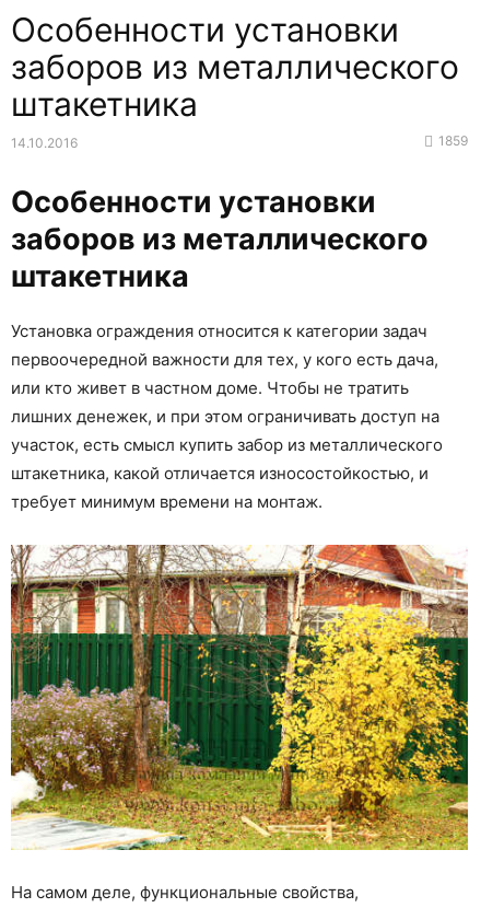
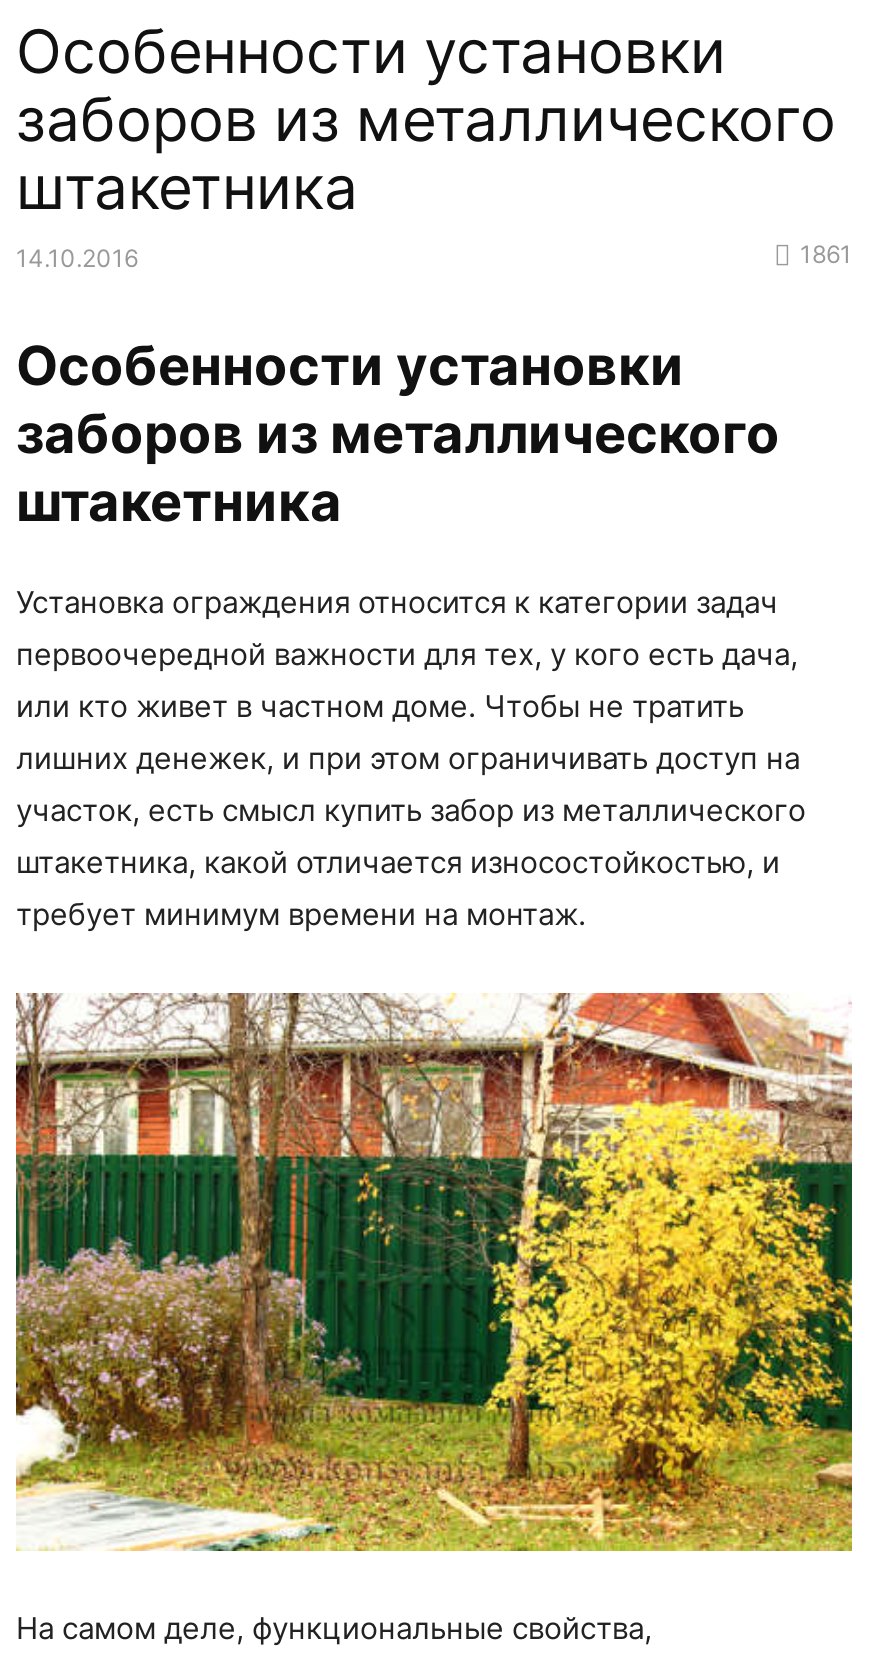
[438,132,468,149] 1859 -> [800,239,852,269] 1861

